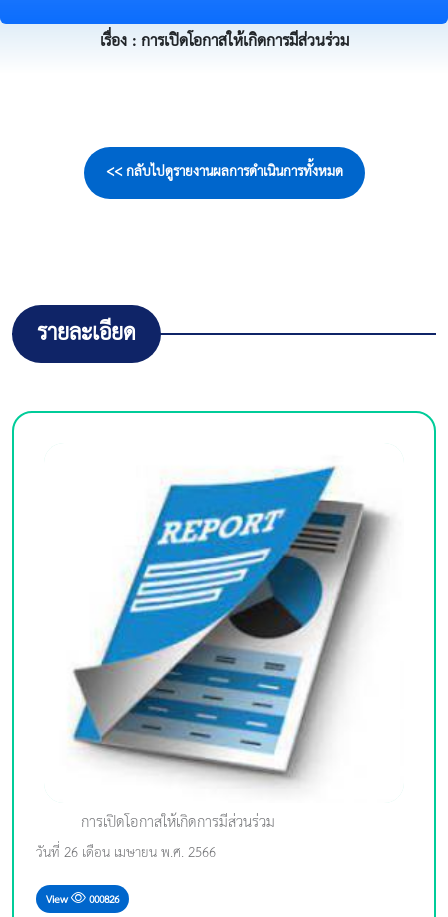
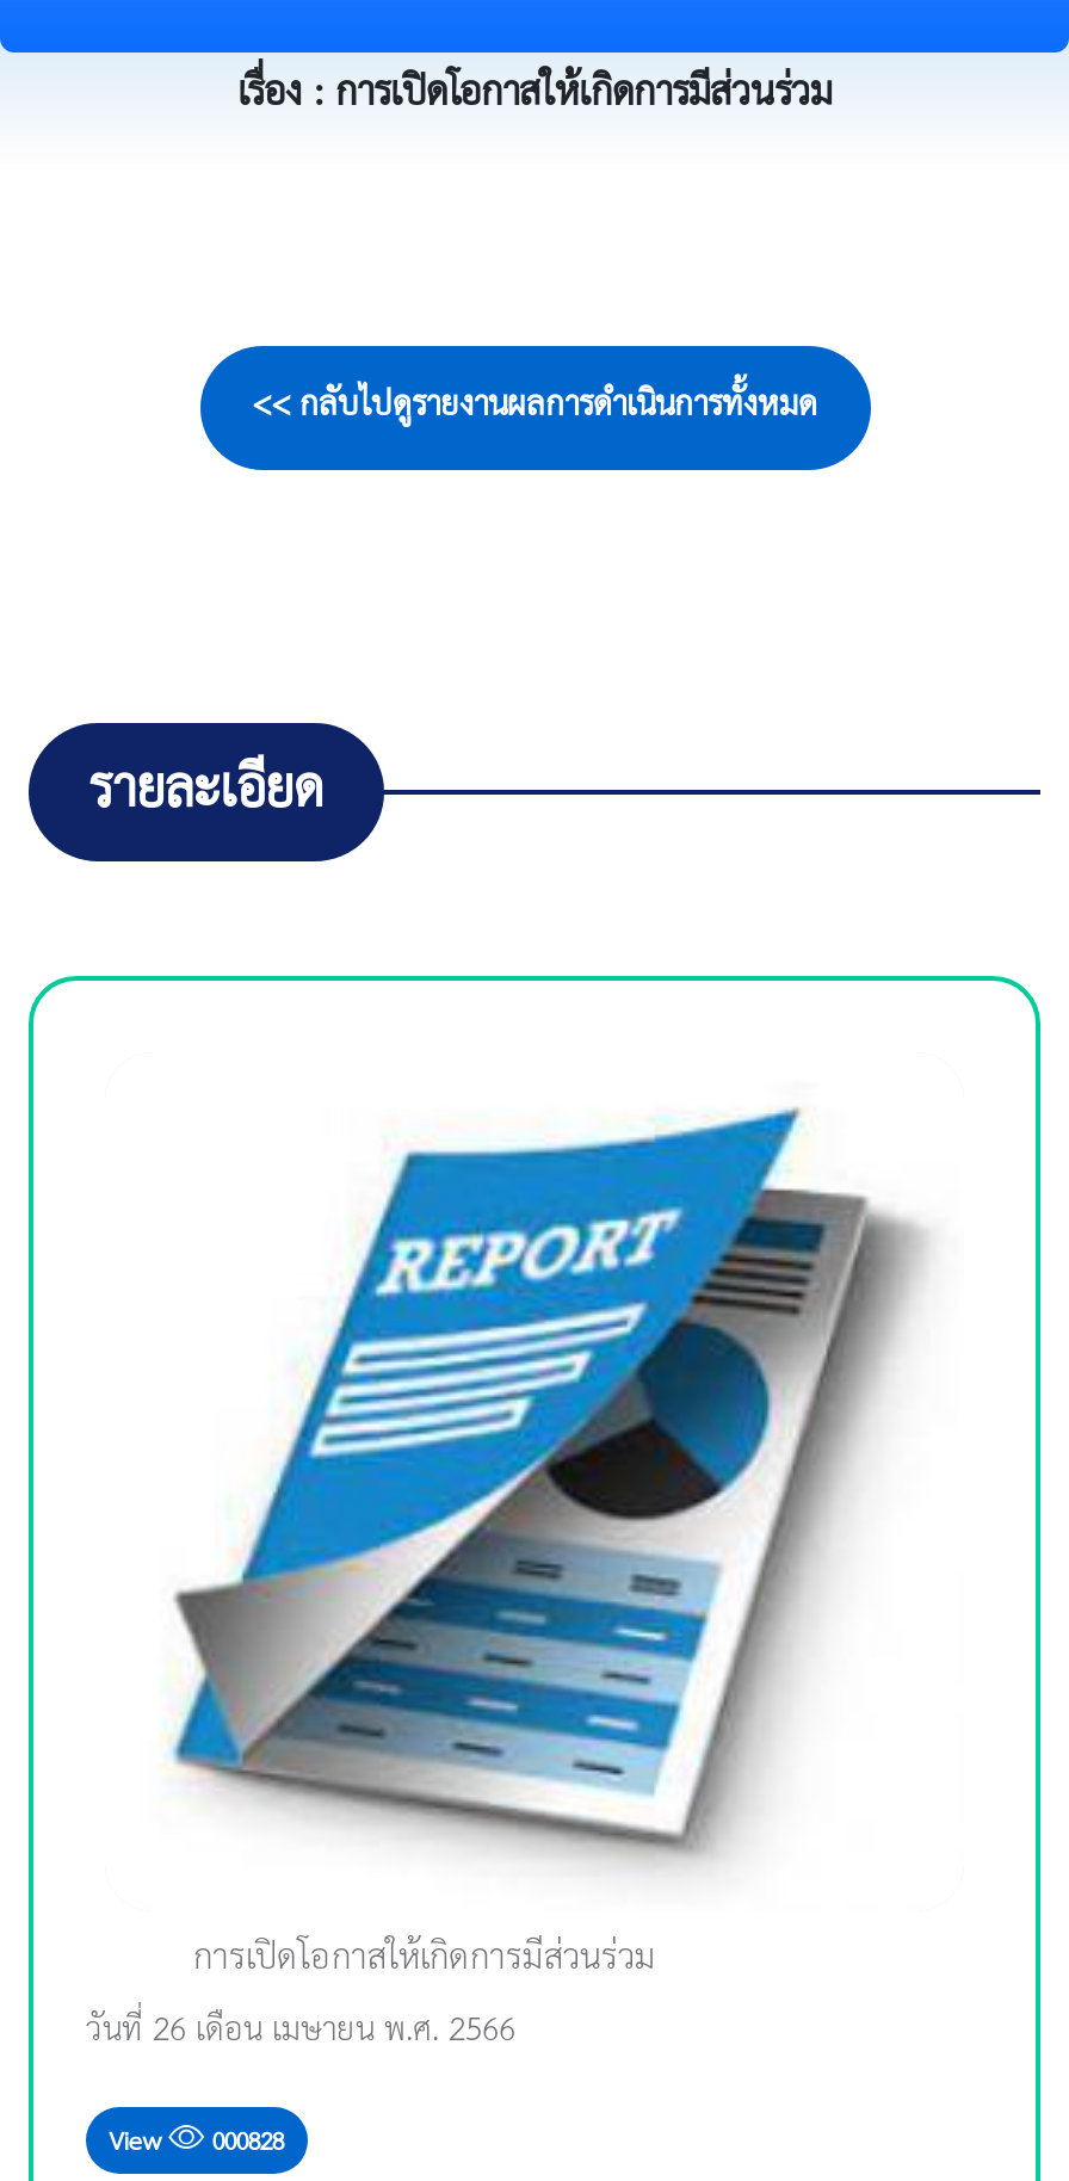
[46,890,119,910] View 000826 -> [109,2120,283,2168] View 000828

